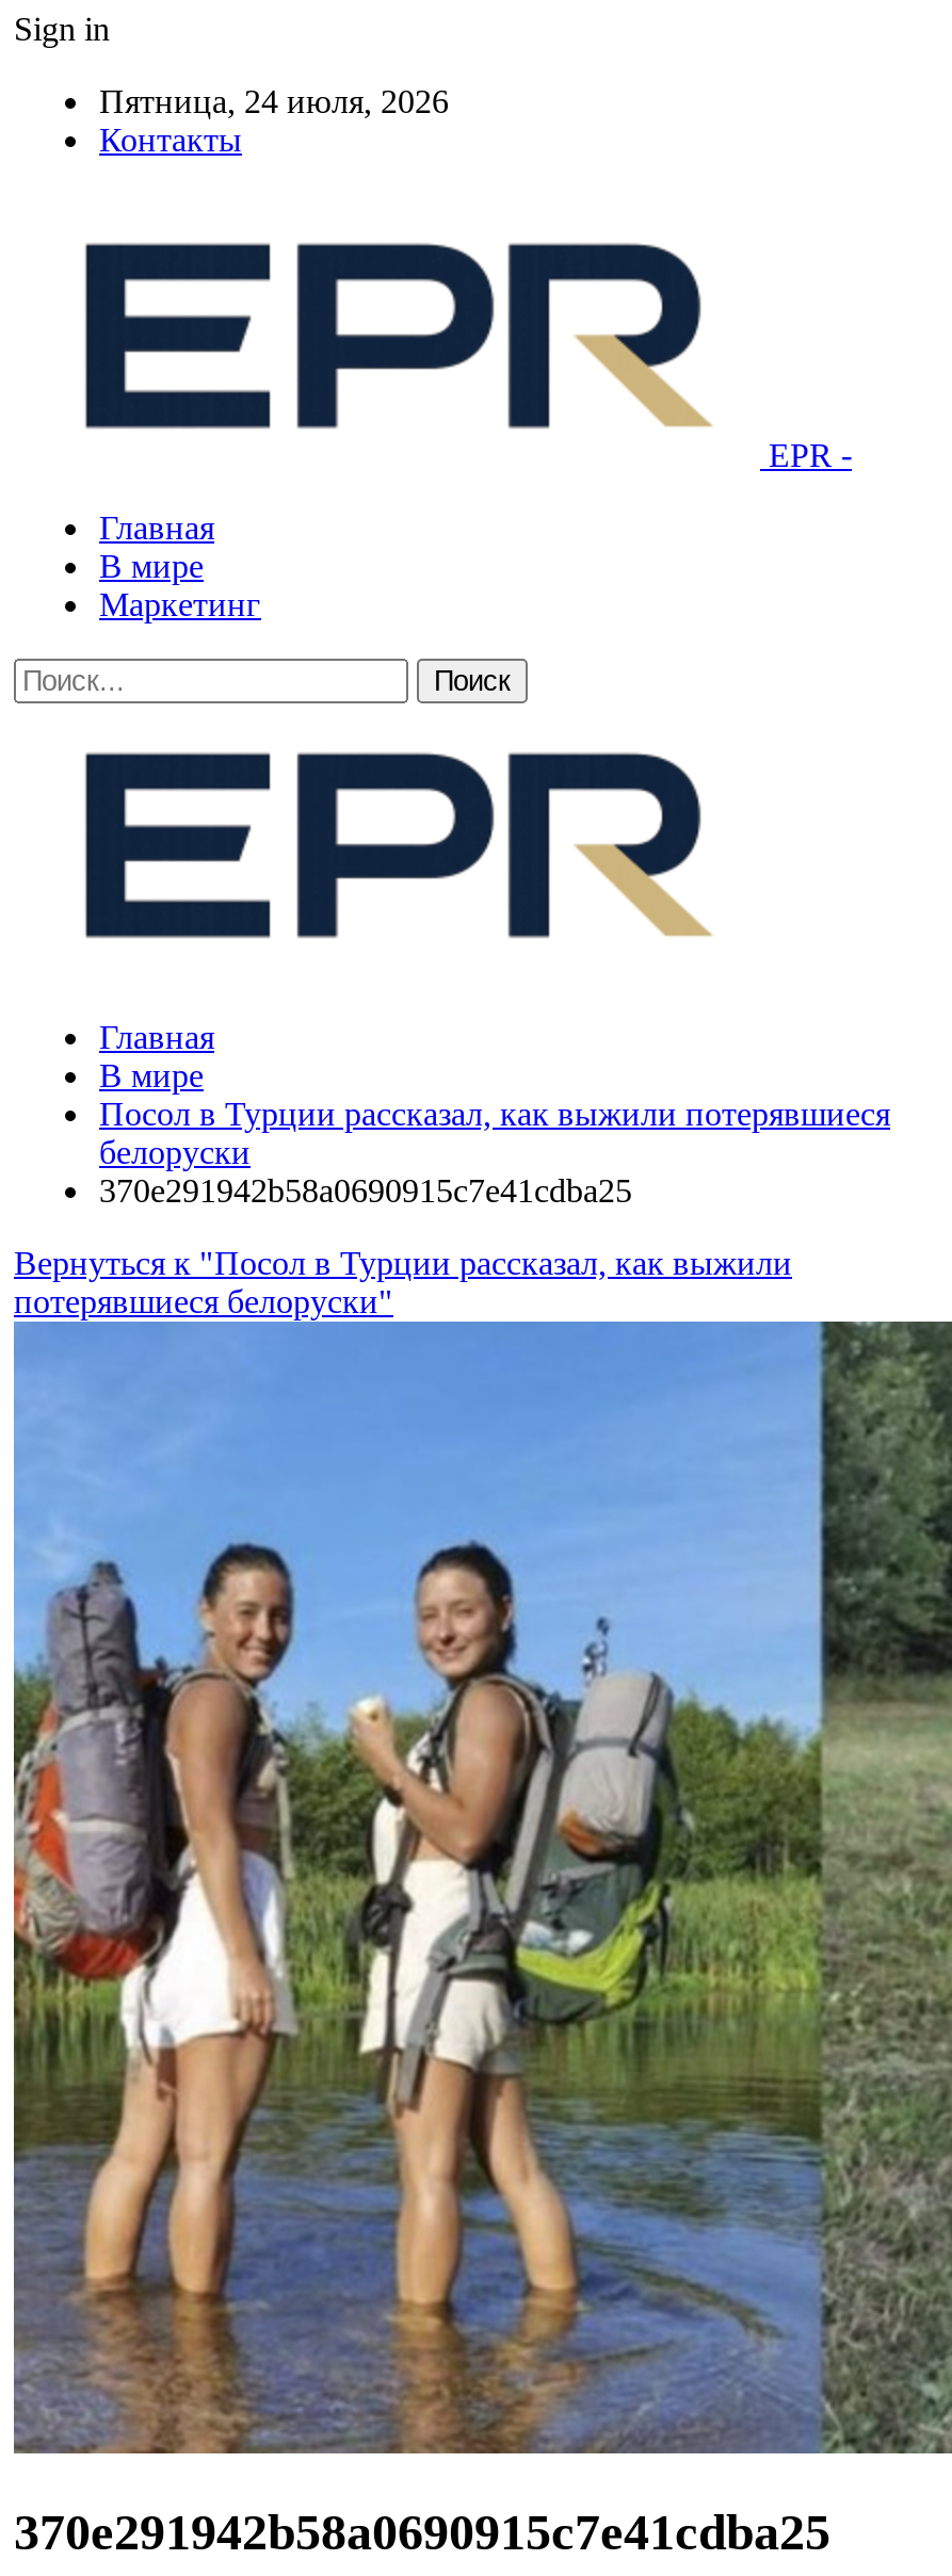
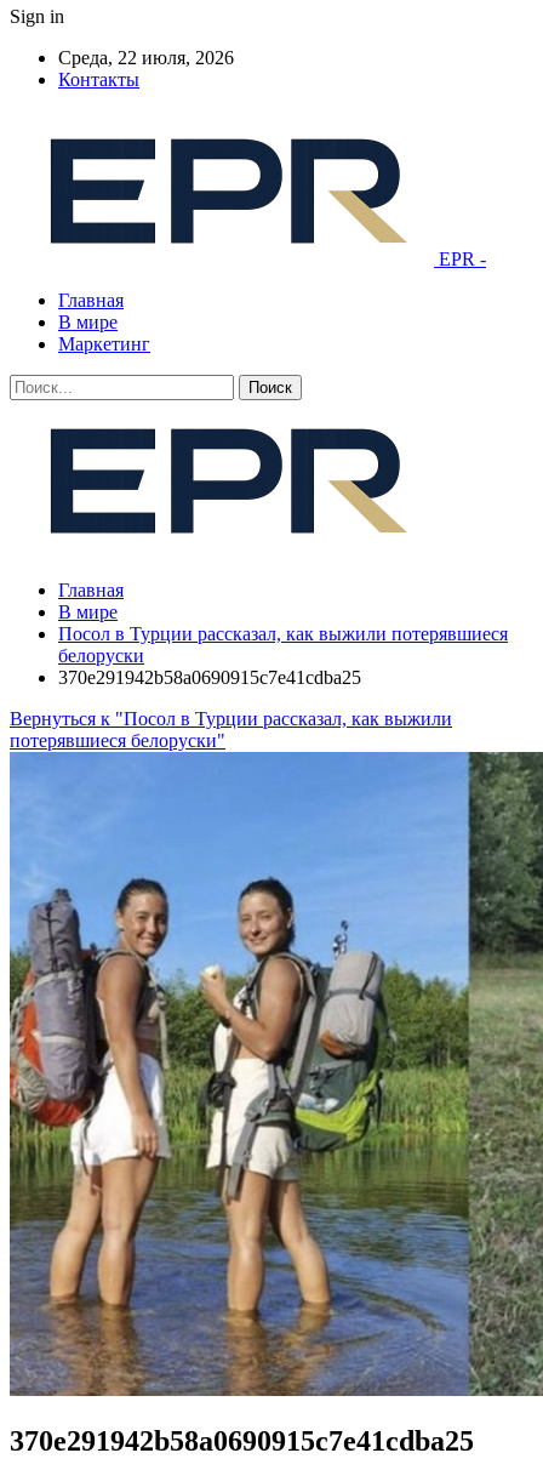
[99,83,449,119] Пятница, 24 июля, 2026 -> [58,47,234,68] Среда, 22 июля, 2026

